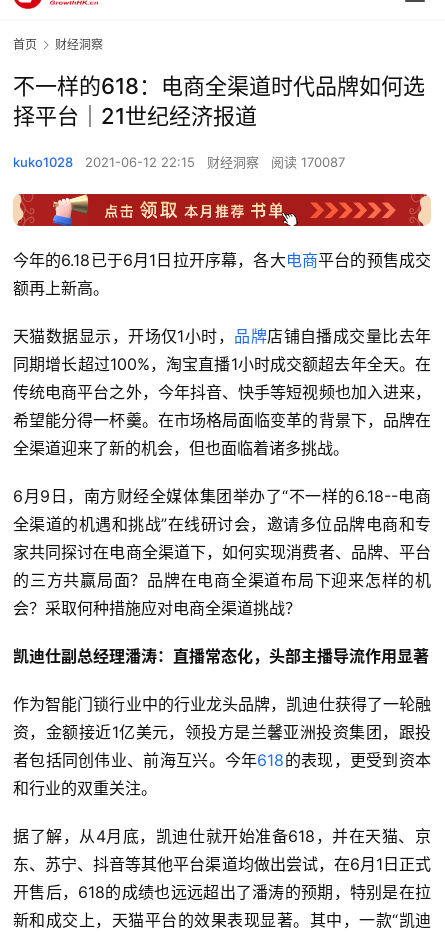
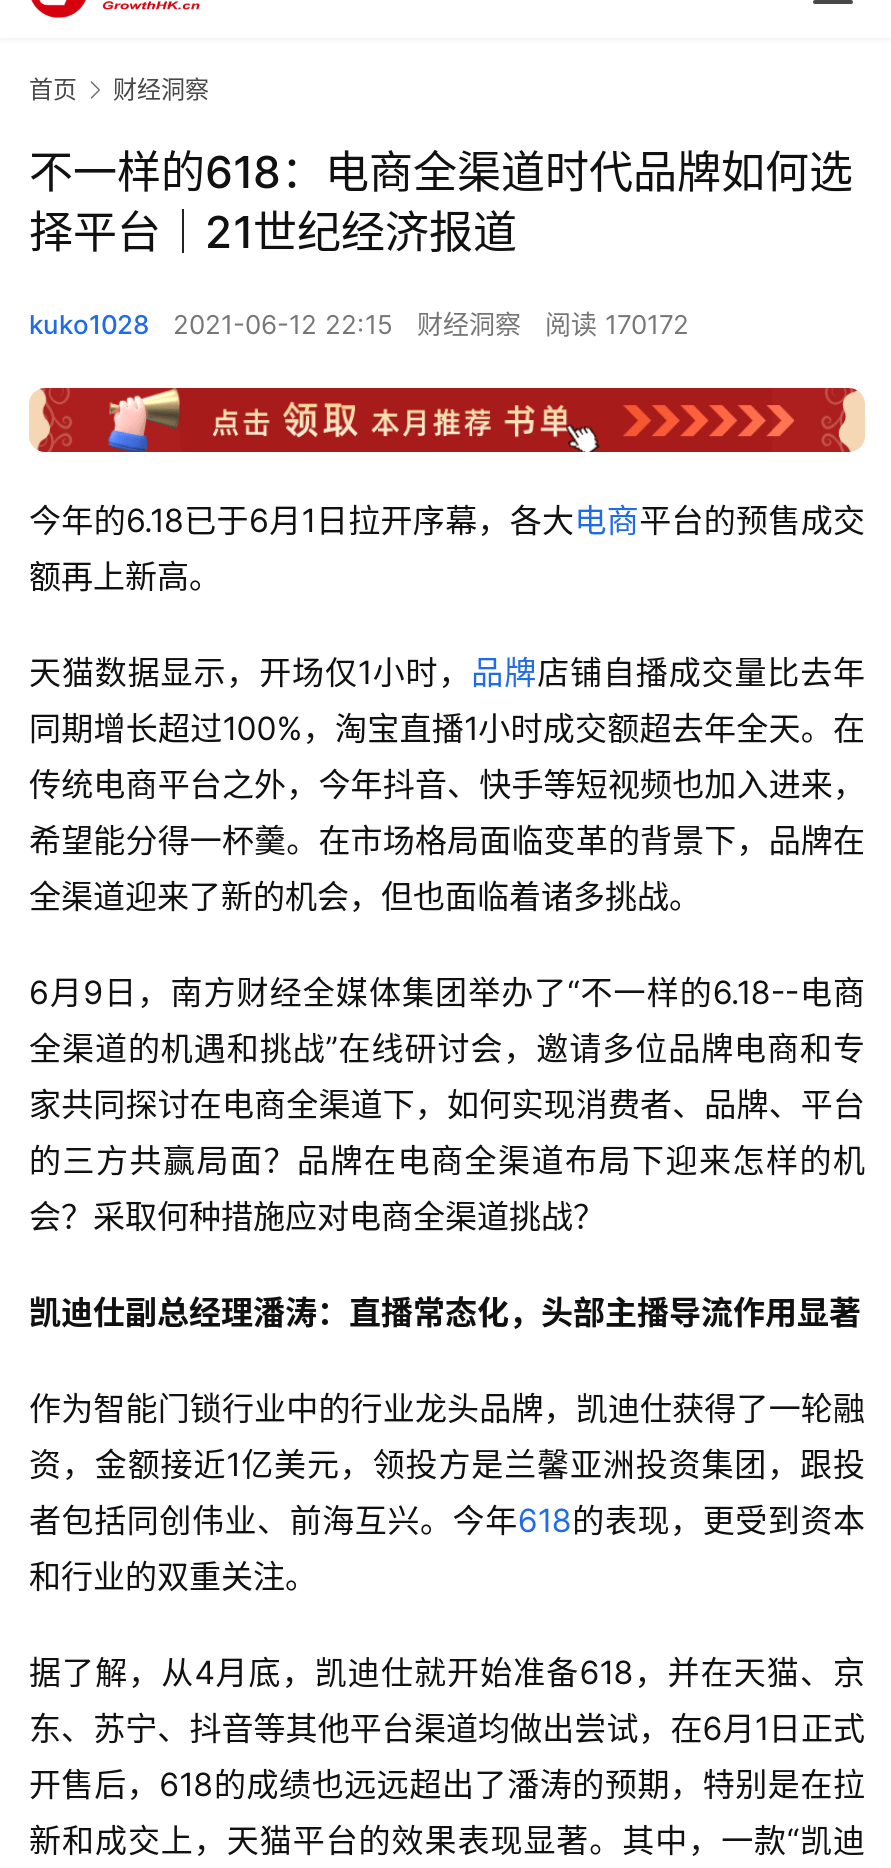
[13,154,345,170] kuko1028 2021-06-12 22:15 财经洞察 阅读 170087 -> [29,308,689,340] kuko1028 2021-06-12 22:15 财经洞察 阅读 170172

